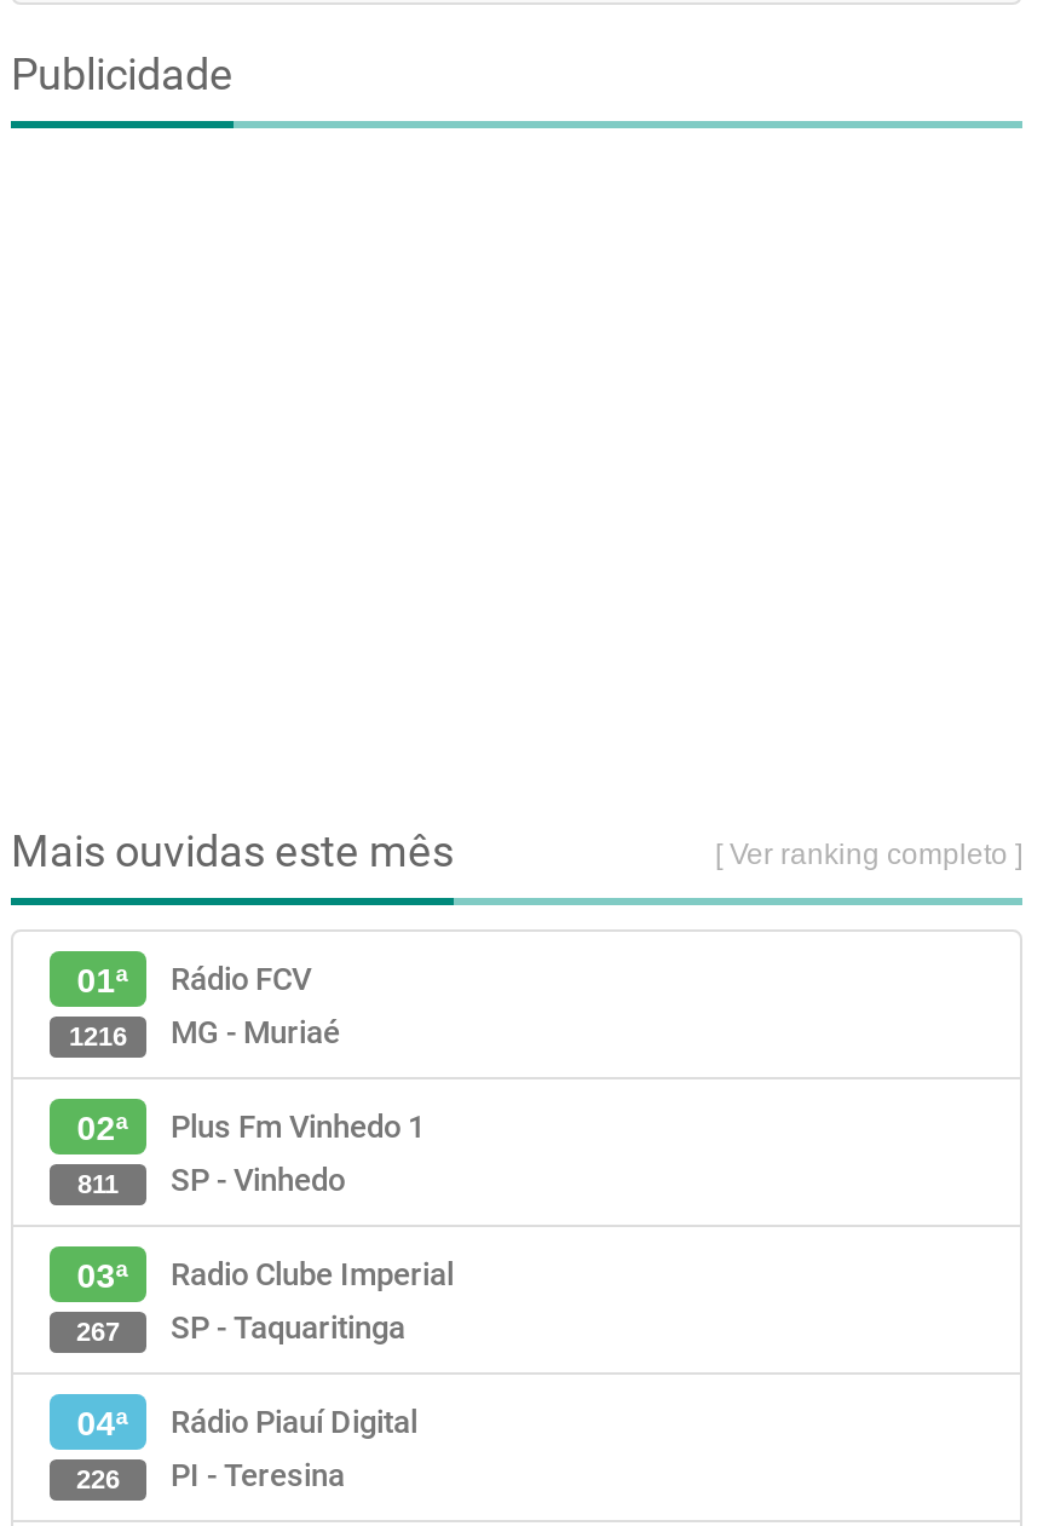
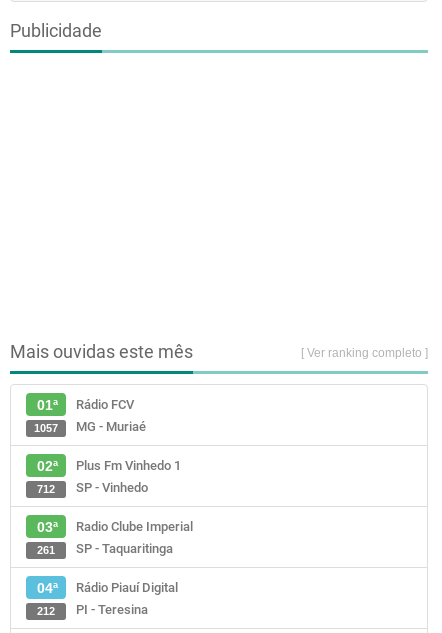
[69,1014,340,1050] 1216 MG - Muriaé -> [34,419,146,434] 1057 MG - Muriaé
[77,1162,345,1198] 811 SP - Vinhedo -> [37,480,148,495] 712 SP - Vinhedo
[76,1309,405,1346] 267 SP - Taquaritinga -> [37,541,173,556] 261 SP - Taquaritinga
[76,1457,345,1493] 226 PI - Teresina -> [37,602,148,617] 212 PI - Teresina

